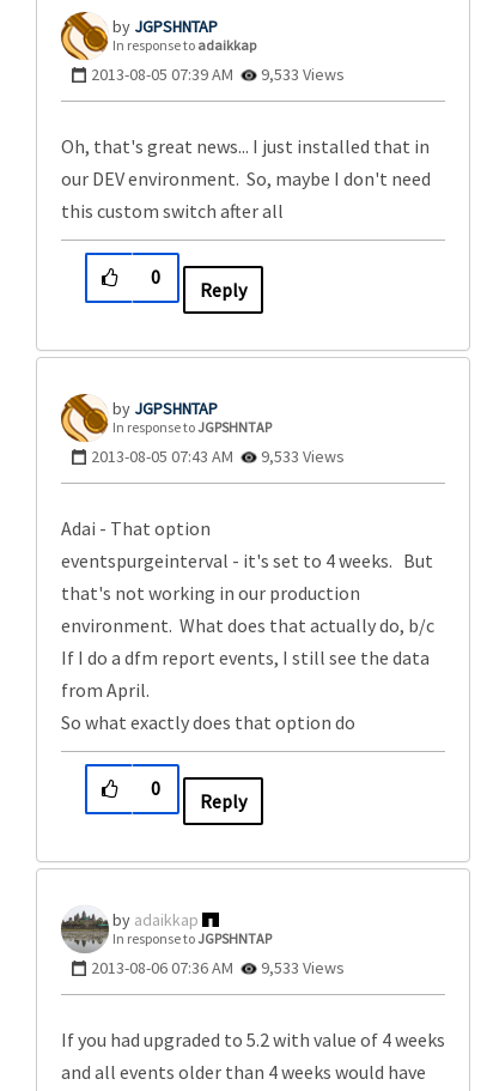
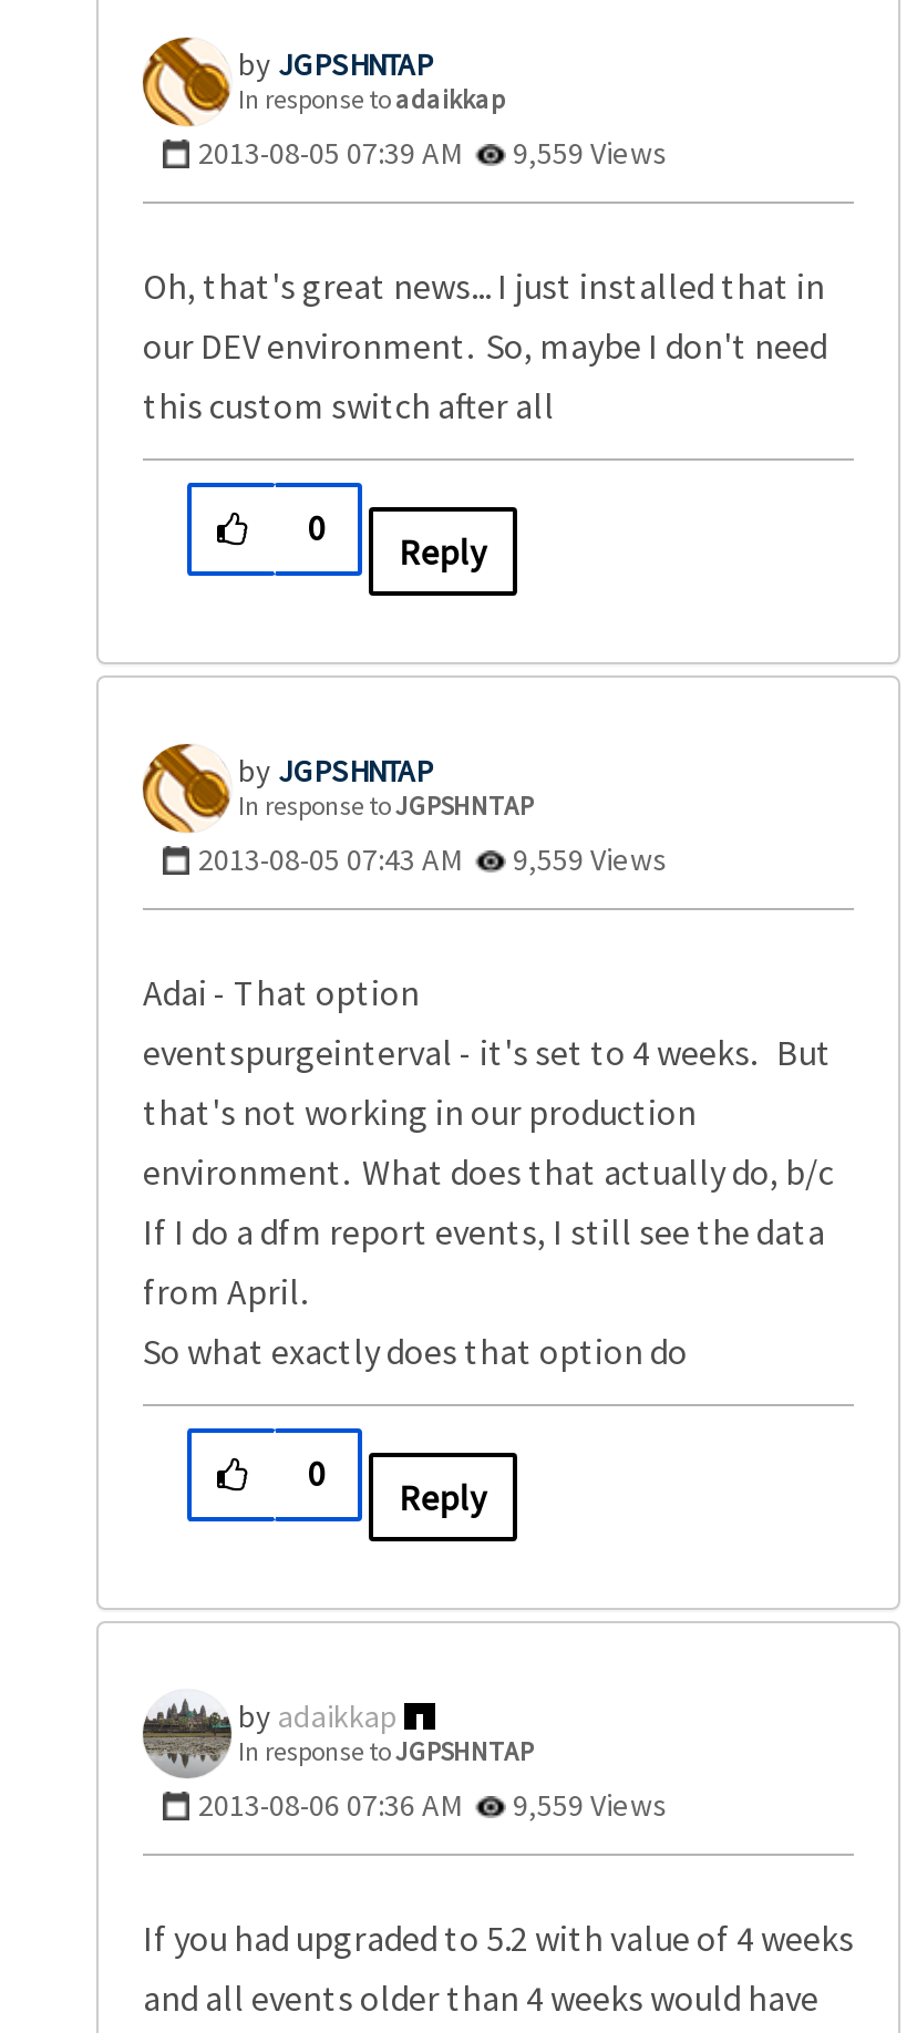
[91,63,345,85] 2013-08-05 07:39 AM 9,533 Views -> [198,133,668,173] 2013-08-05 07:39 AM 9,559 Views
[91,446,345,467] 2013-08-05 07:43 AM 9,533 Views -> [198,839,668,879] 2013-08-05 07:43 AM 9,559 Views
[91,957,345,978] 2013-08-06 07:36 AM 9,533 Views -> [198,1785,668,1825] 2013-08-06 07:36 AM 9,559 Views

